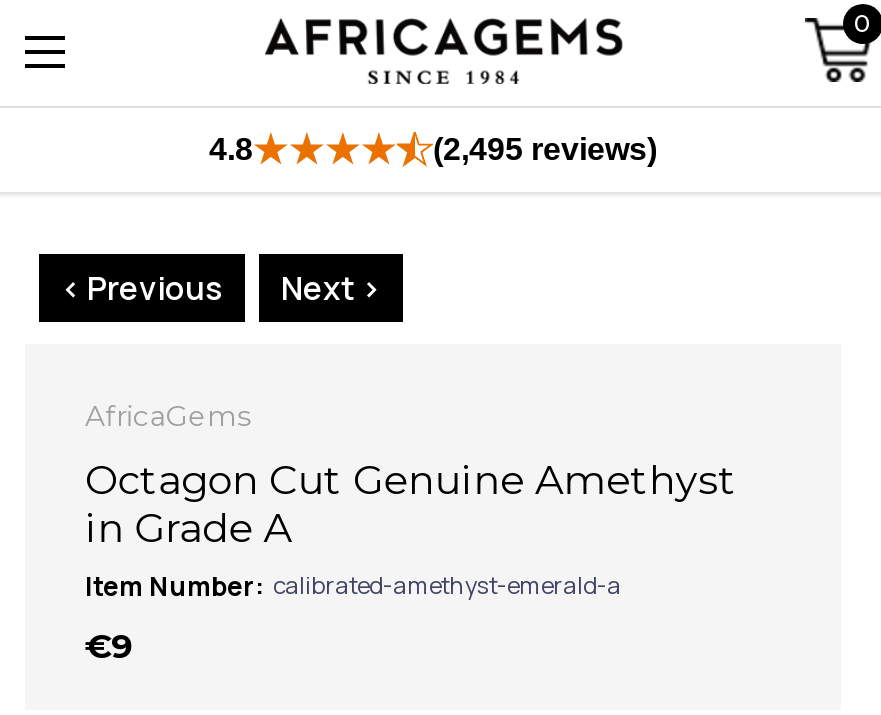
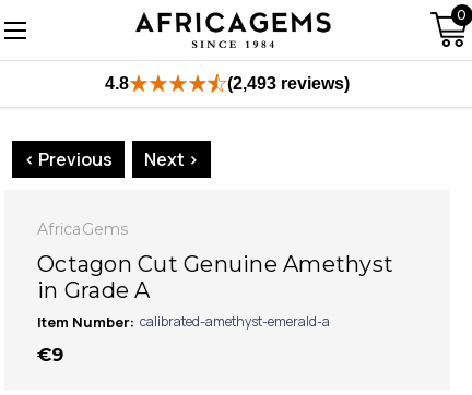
[433,132,657,166] (2,495 reviews) -> [227,74,350,93] (2,493 reviews)

